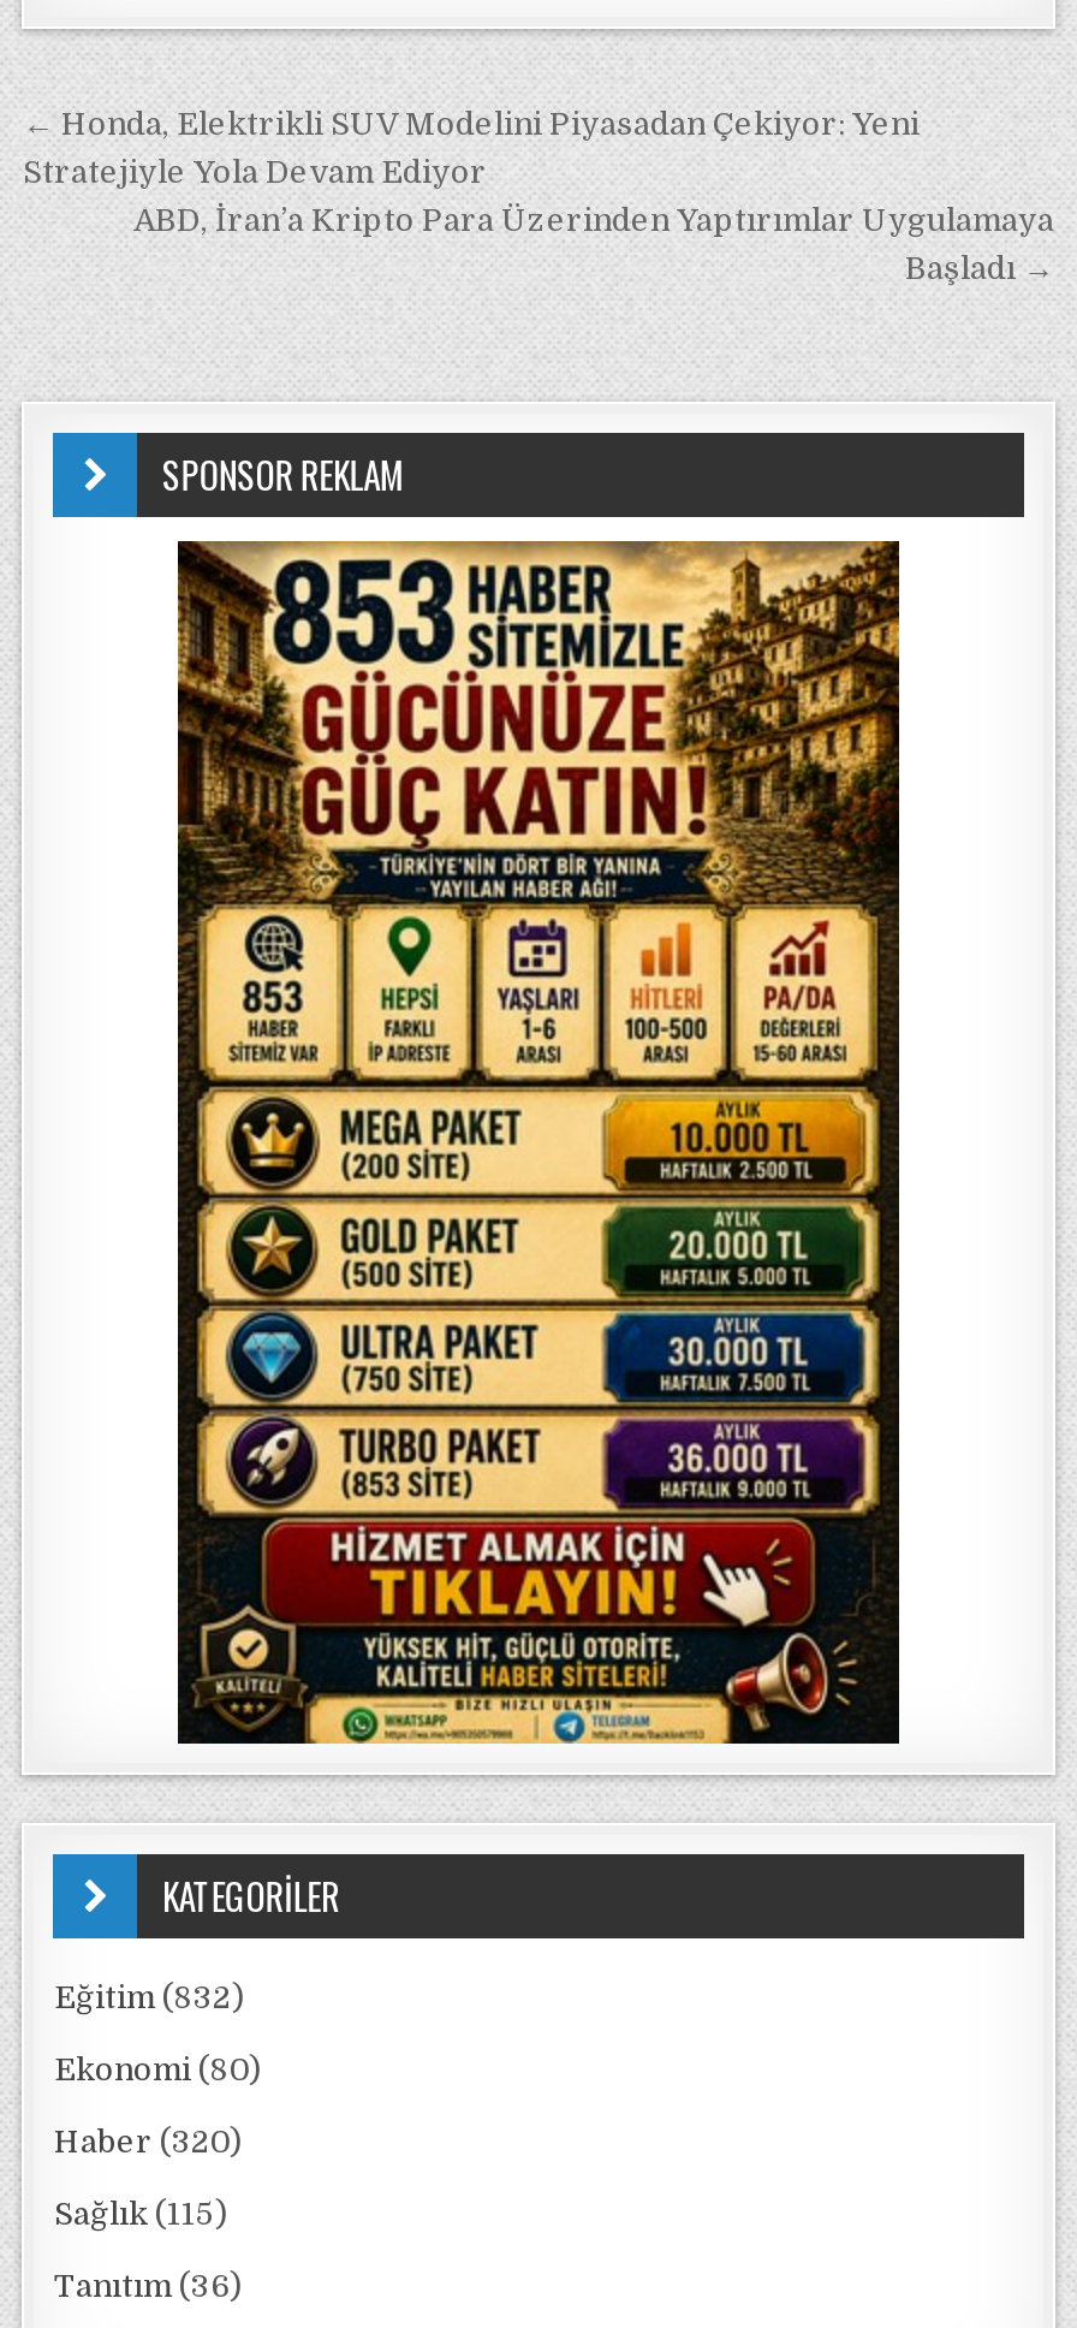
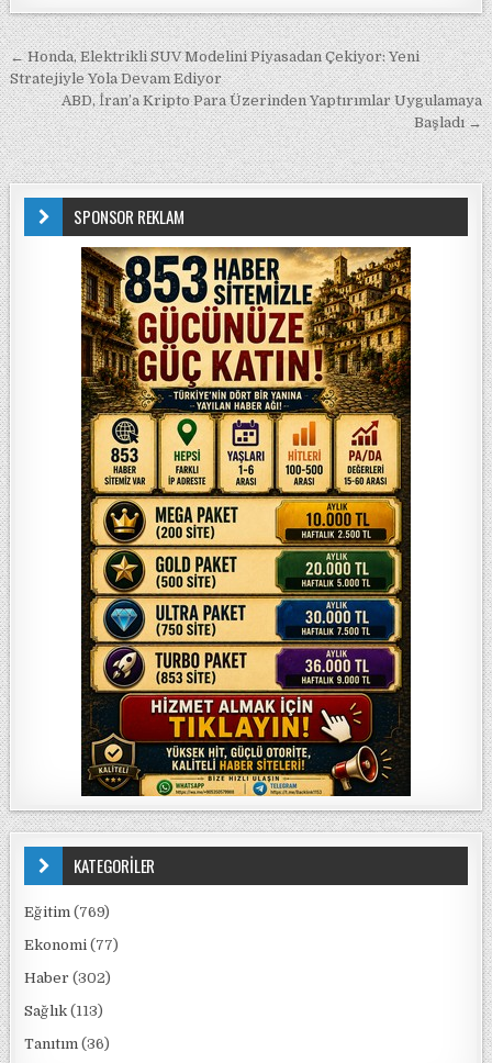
[54,1979,244,2015] Eğitim (832) -> [25,904,110,920] Eğitim (769)
[54,2051,261,2088] Ekonomi (80) -> [25,937,119,953] Ekonomi (77)
[54,2124,242,2160] Haber (320) -> [25,970,111,986] Haber (302)
[54,2196,227,2232] Sağlık (115) -> [25,1003,104,1019] Sağlık (113)

